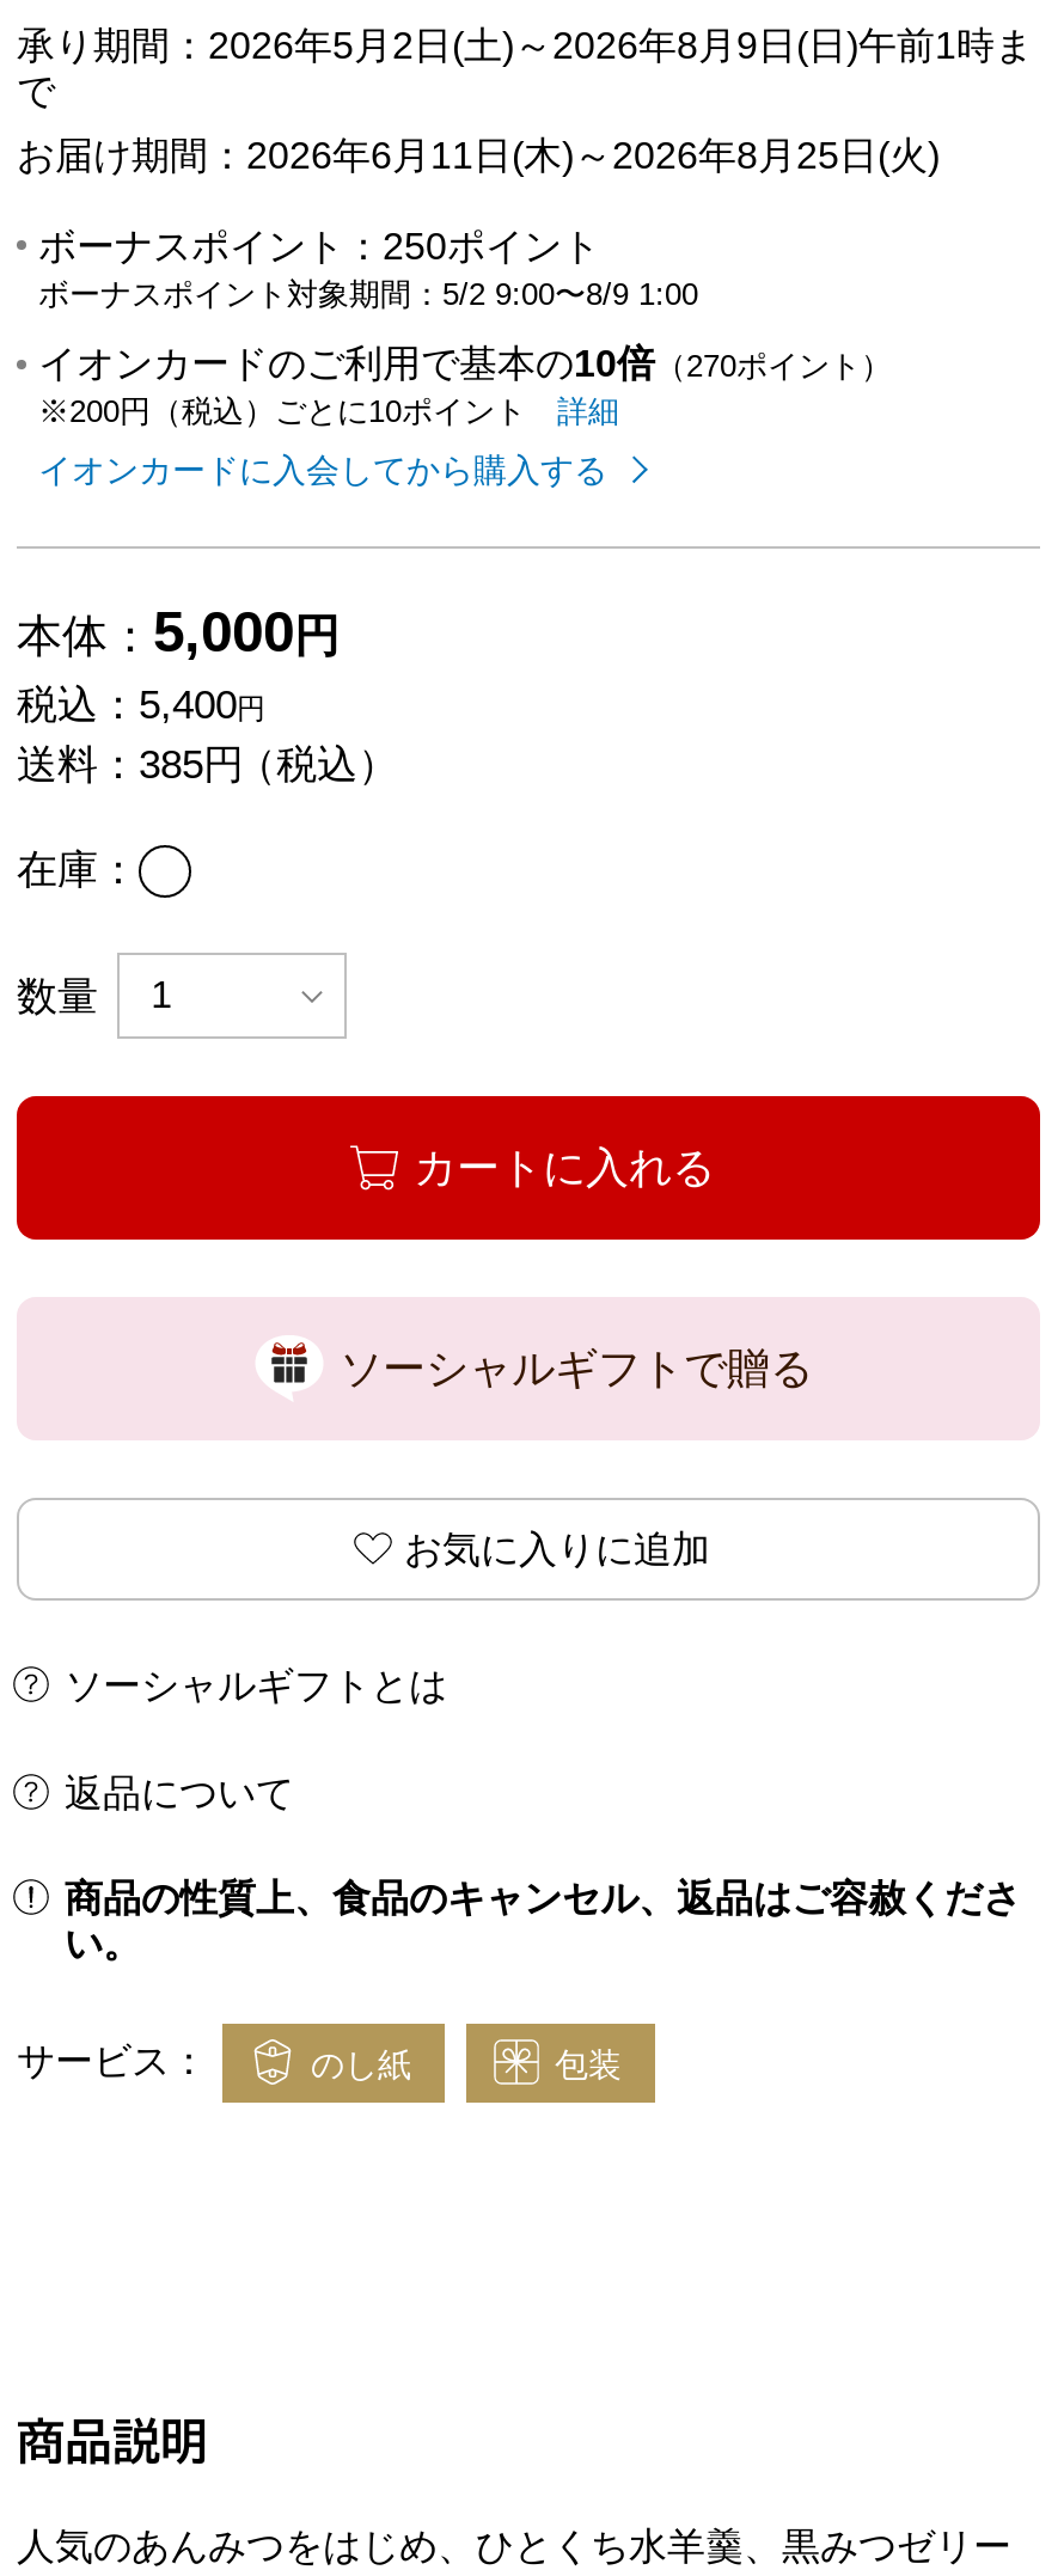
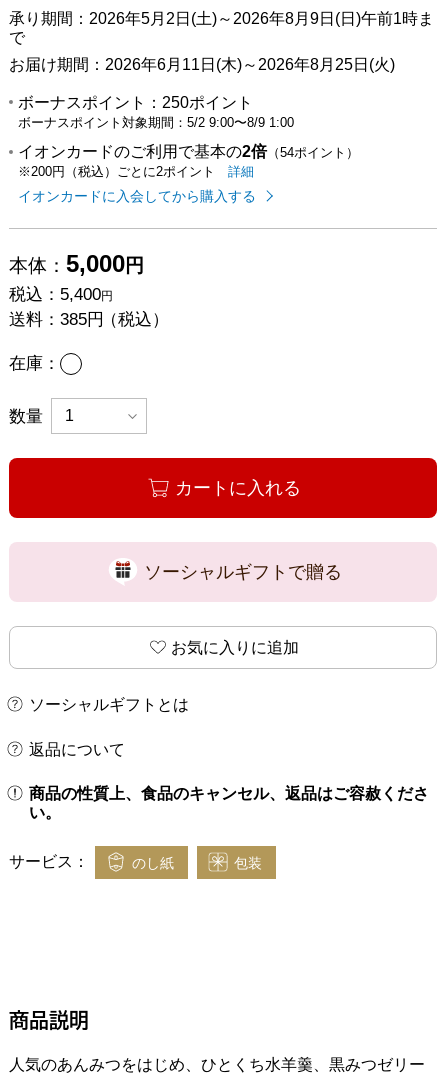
[38,344,892,385] イオンカードのご利用で基本の10倍（270ポイント） -> [18,143,359,160] イオンカードのご利用で基本の2倍（54ポイント）
[38,394,526,429] ※200円（税込）ごとに10ポイント -> [18,164,215,179] ※200円（税込）ごとに2ポイント

